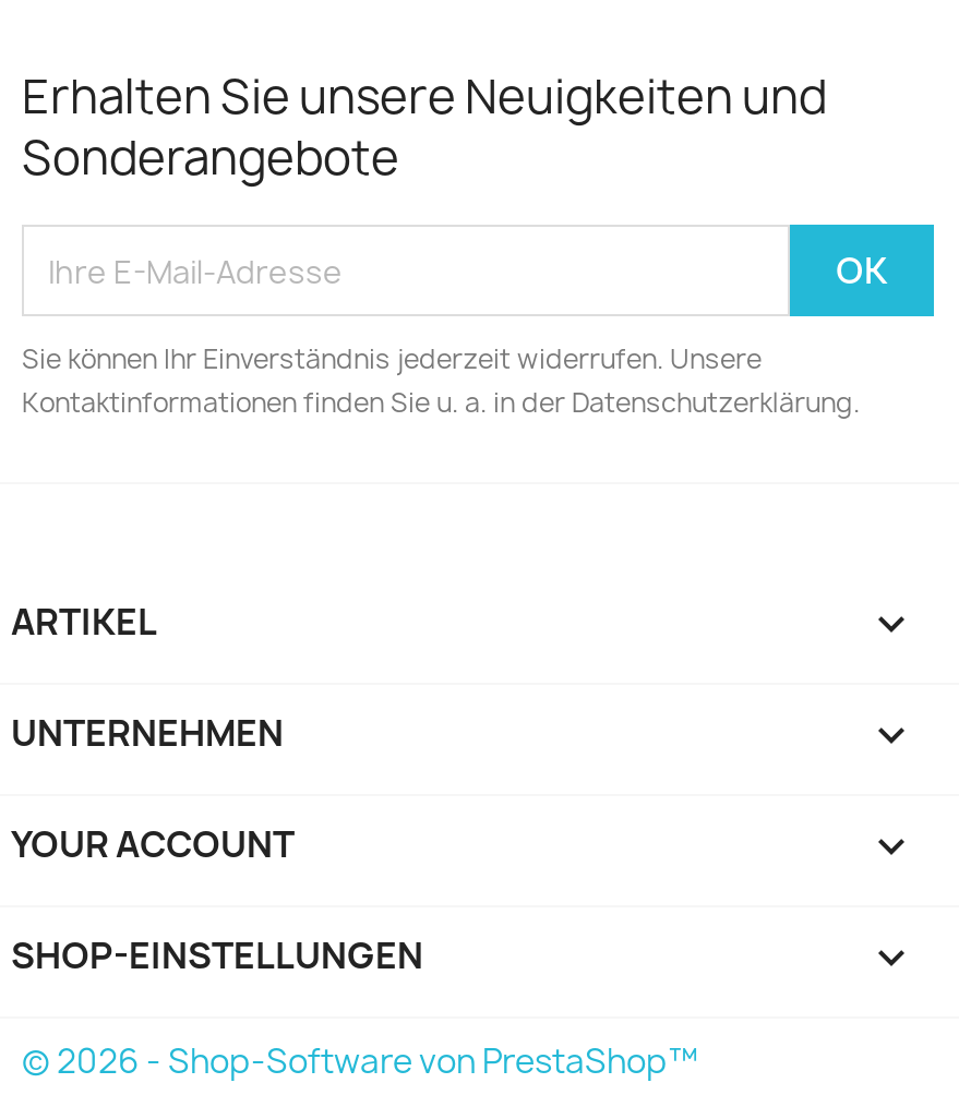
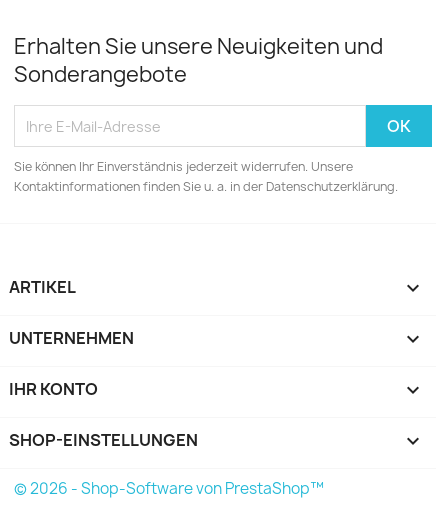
[11,821,295,869] YOUR ACCOUNT -> [9,378,98,400] IHR KONTO

